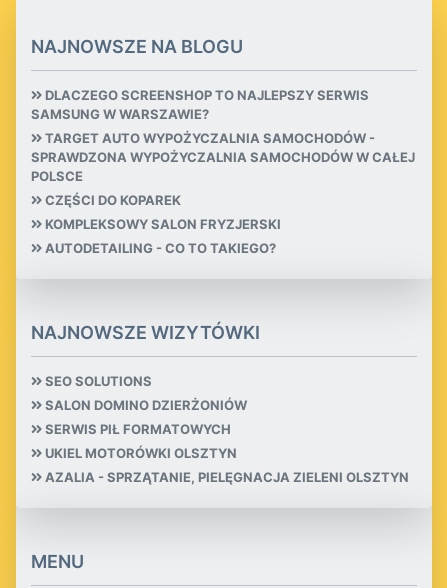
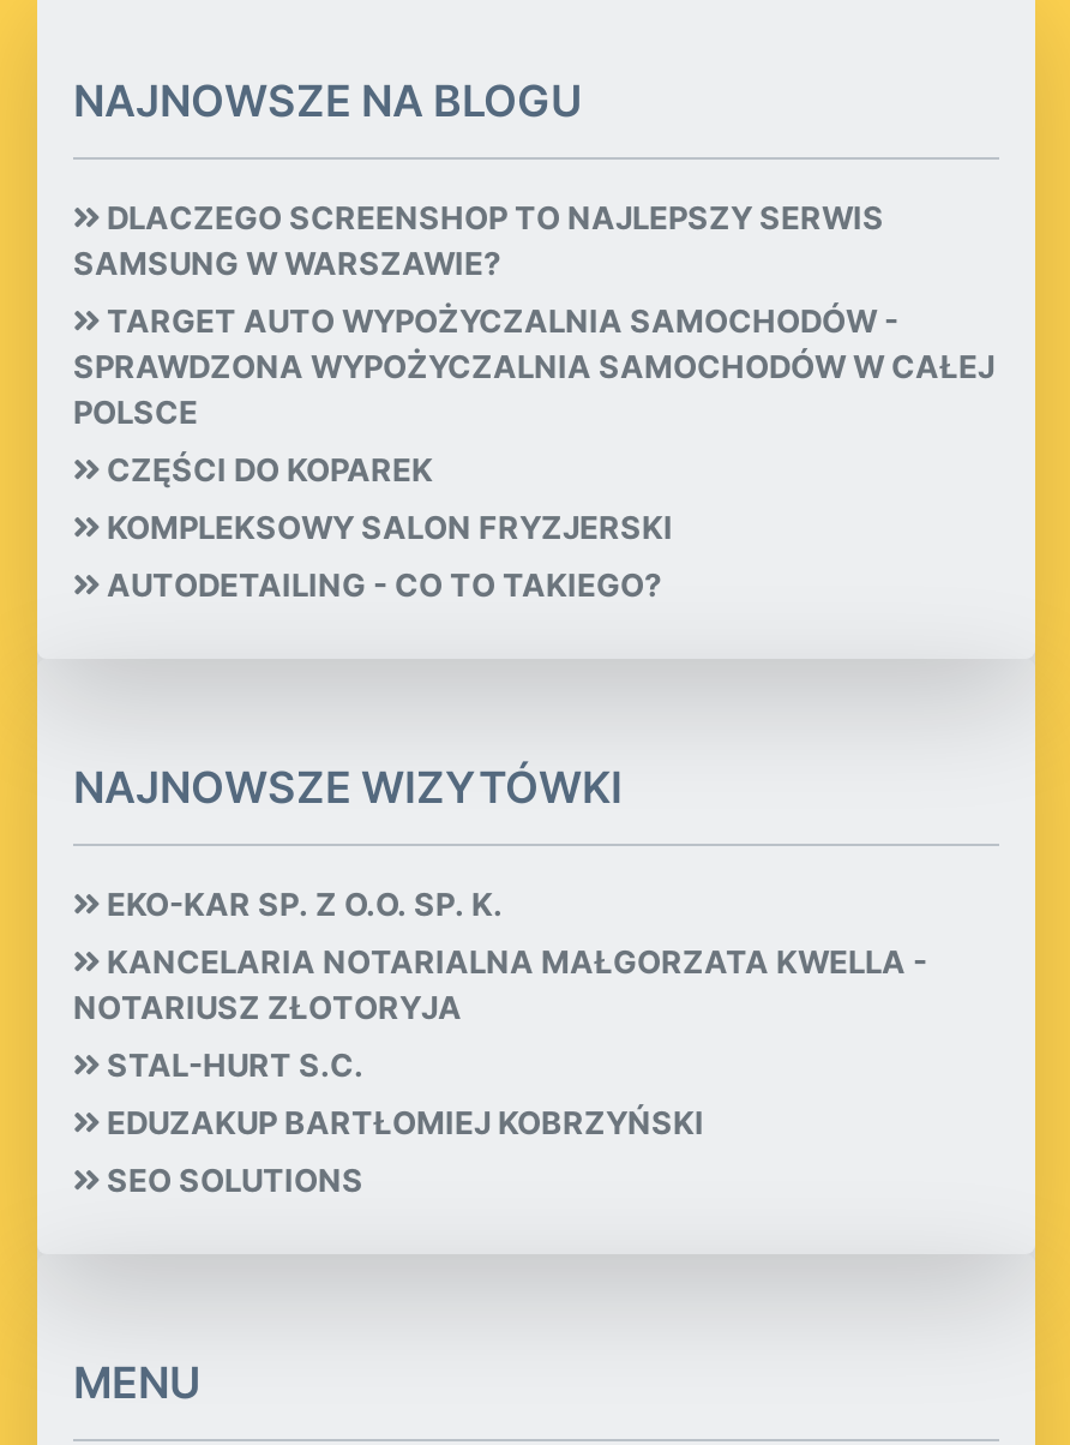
none -> [73,885,927,1142] EKO-KAR SP. Z O.O. SP. K. | KANCELARIA NOTARIALNA MAŁGORZATA KWELLA - | NOTARIUSZ ZŁOTORYJA | STAL-HURT S.C. | EDUZAKUP BARTŁOMIEJ KOBRZYŃSKI
moved [42,373,152,389] -> [100,1161,363,1200]: SEO SOLUTIONS
[42,397,409,485] SALON DOMINO DZIERŻONIÓW | SERWIS PIŁ FORMATOWYCH | UKIEL MOTORÓWKI OLSZTYN | AZALIA - SPRZĄTANIE, PIELĘGNACJA ZIELENI OLSZTYN -> none

